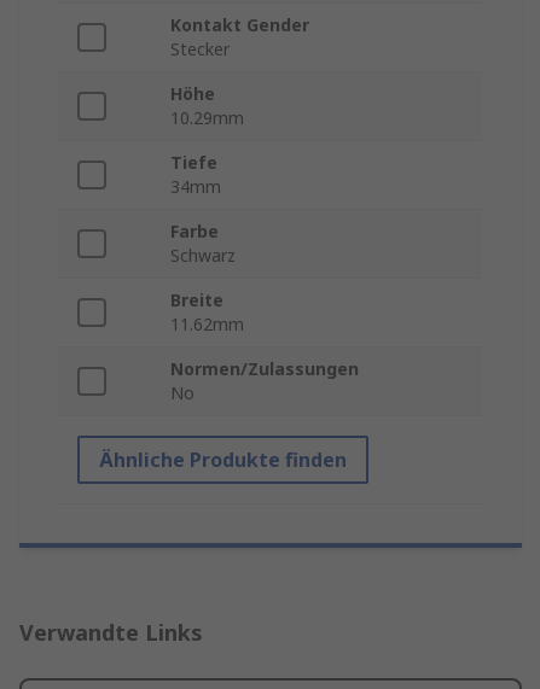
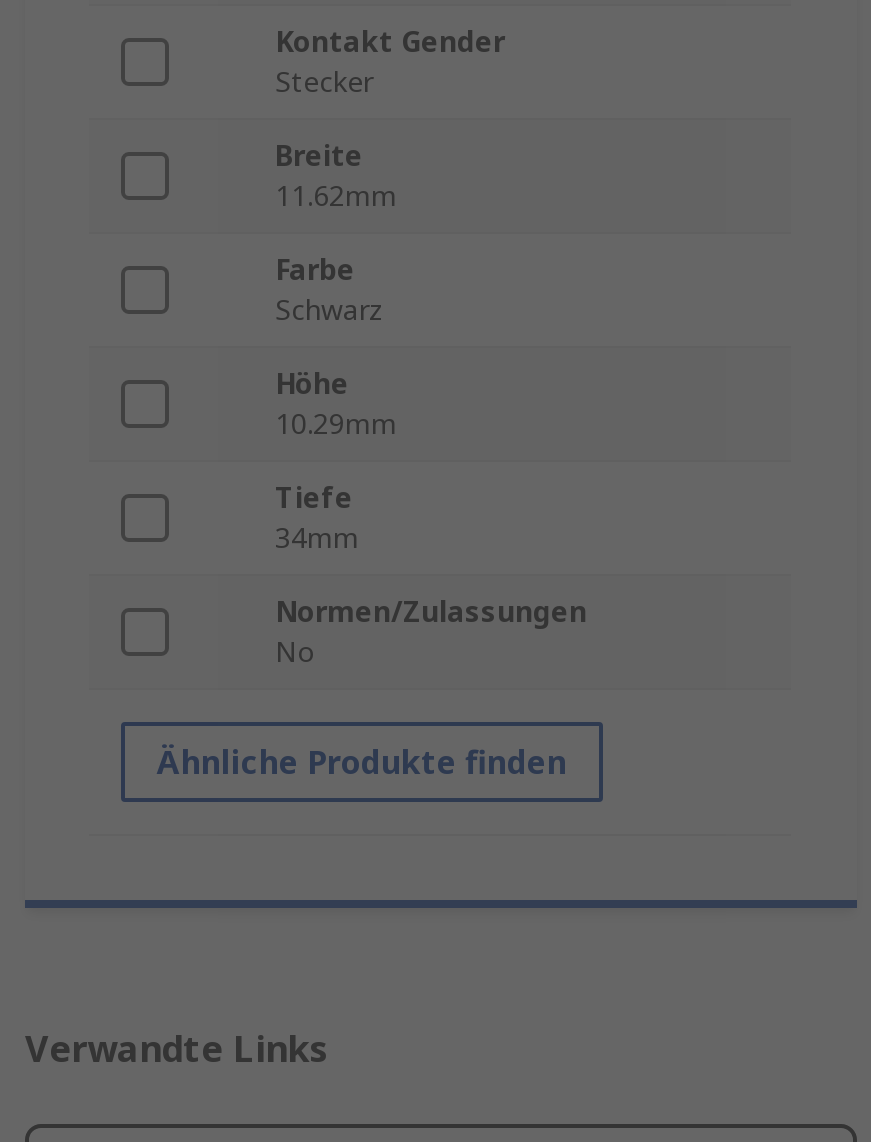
moved [170,83,244,198] -> [275,365,397,557]: Höhe | 10.29mm | Tiefe | 34mm
moved [170,220,244,336] -> [275,137,397,329]: Farbe | Schwarz | Breite | 11.62mm

